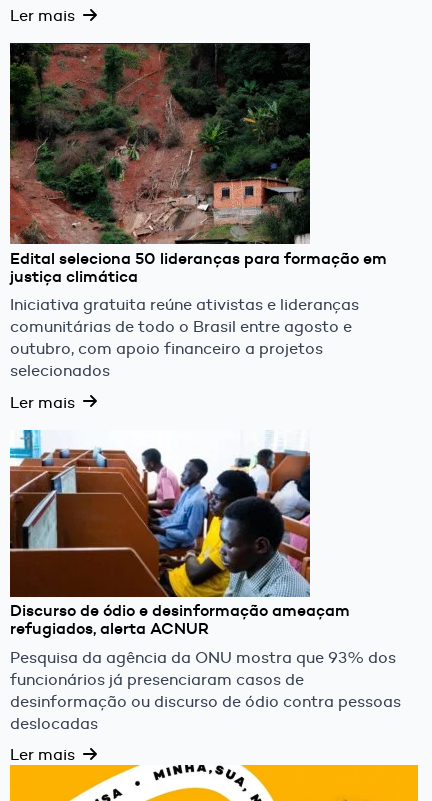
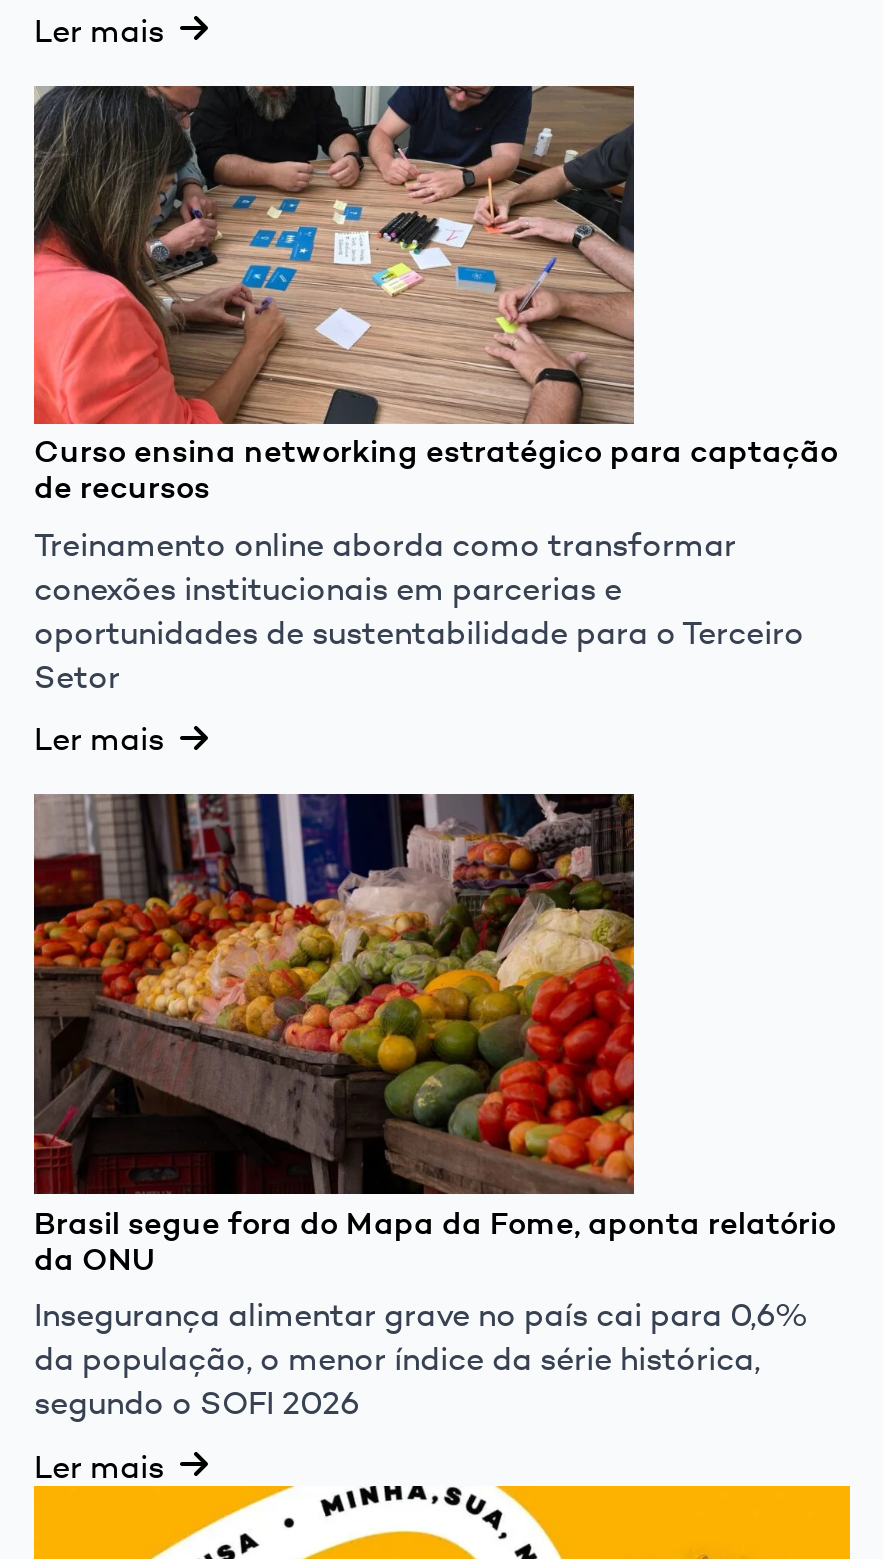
[9,42,387,286] [image] | Edital seleciona 50 lideranças para formação em | justiça climática -> [32,85,838,506] [image] | Curso ensina networking estratégico para captação | de recursos
[10,295,359,380] Iniciativa gratuita reúne ativistas e lideranças | comunitárias de todo o Brasil entre agosto e | outubro, com apoio financeiro a projetos | selecionados -> [34,525,804,695] Treinamento online aborda como transformar | conexões institucionais em parcerias e | oportunidades de sustentabilidade para o Terceiro | Setor
[9,429,350,638] [image] | Discurso de ódio e desinformação ameaçam | refugiados, alerta ACNUR -> [32,791,836,1277] [image] | Brasil segue fora do Mapa da Fome, aponta relatório | da ONU
[10,647,401,732] Pesquisa da agência da ONU mostra que 93% dos | funcionários já presenciaram casos de | desinformação ou discurso de ódio contra pessoas | deslocadas -> [34,1296,808,1422] Insegurança alimentar grave no país cai para 0,6% | da população, o menor índice da série histórica, | segundo o SOFI 2026

